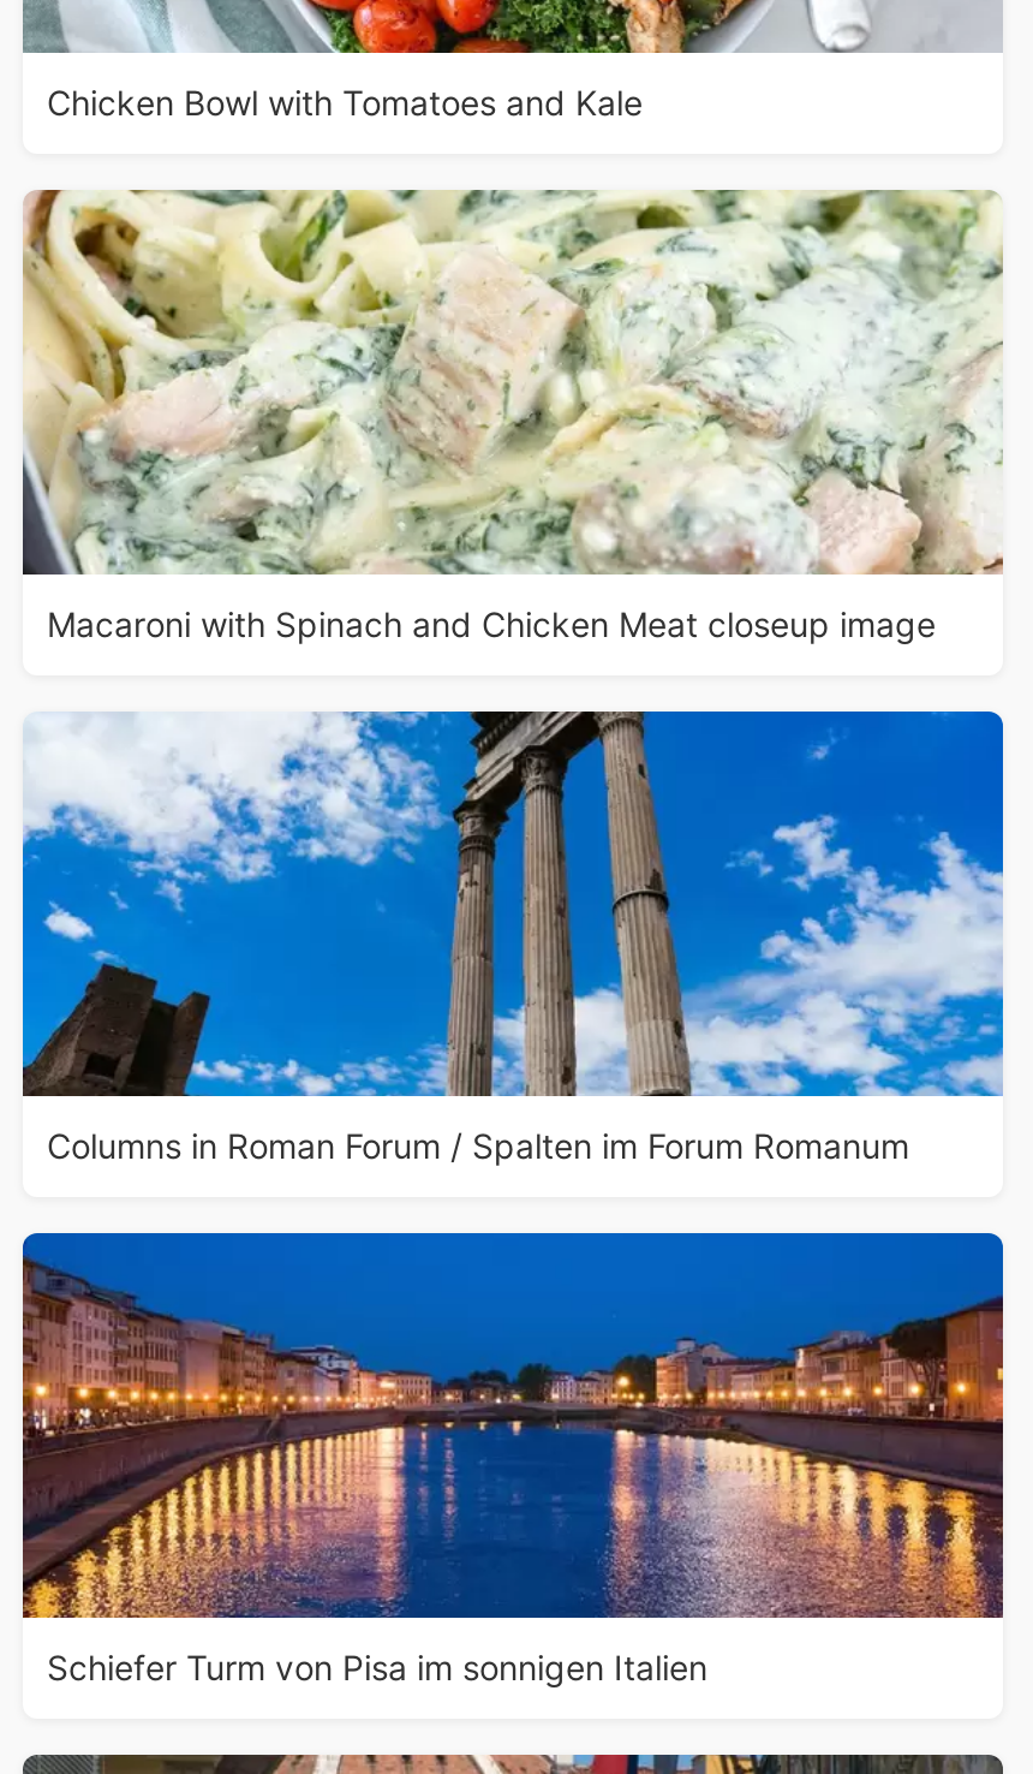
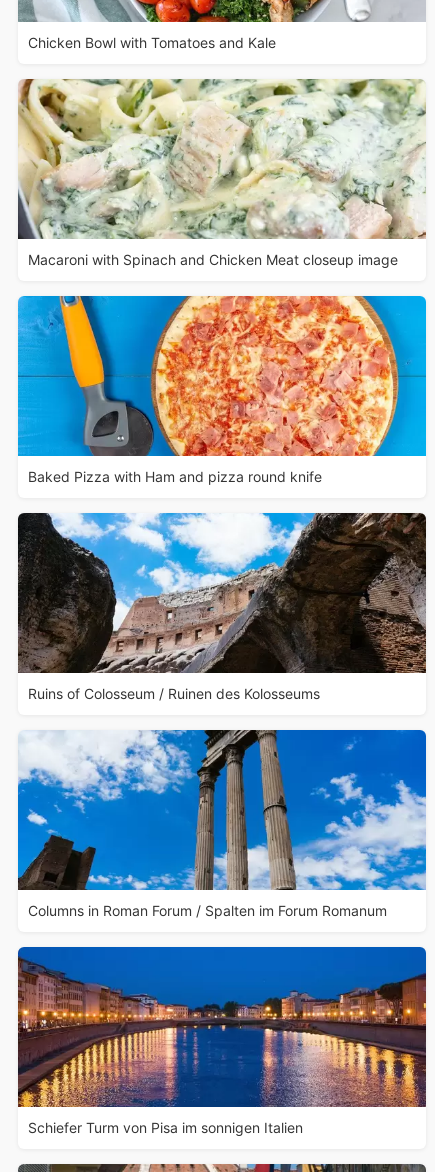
none -> [17,295,427,484] [image] | Baked Pizza with Ham and pizza round knife
none -> [17,512,427,701] [image] | Ruins of Colosseum / Ruinen des Kolosseums

